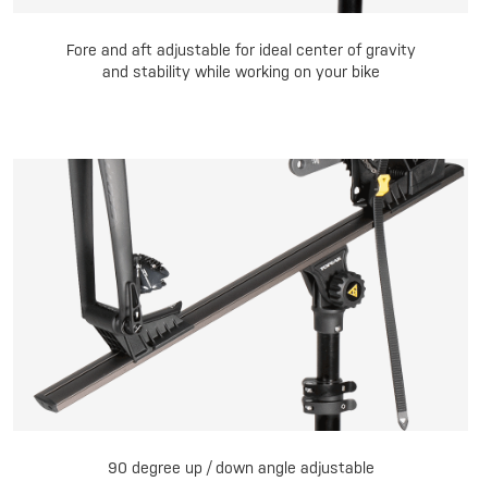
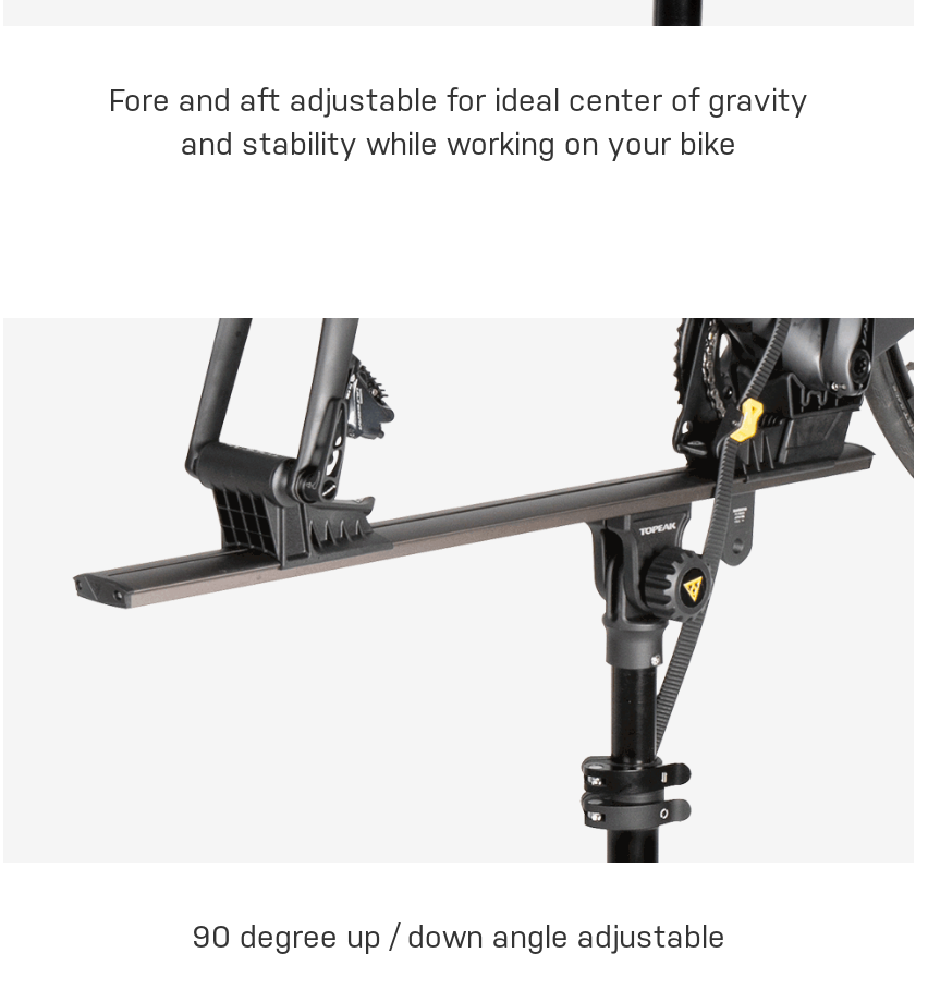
[33,158,468,431] [image] -> [47,316,916,860] [image]

